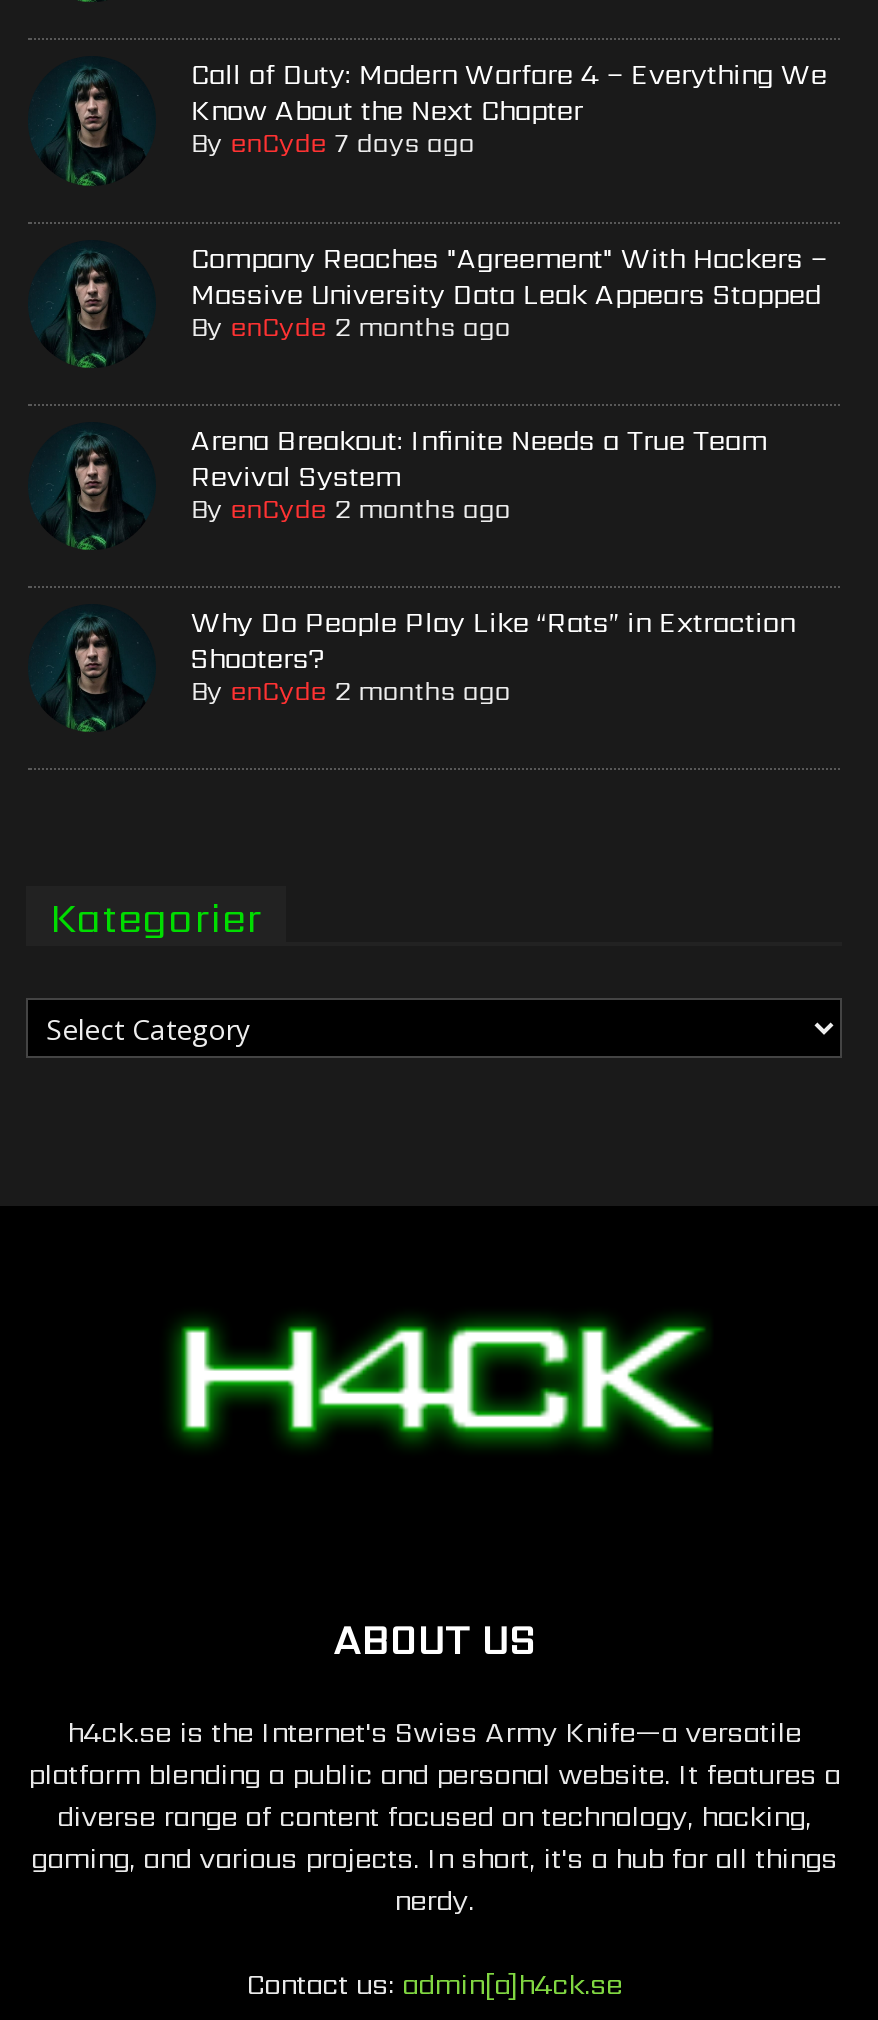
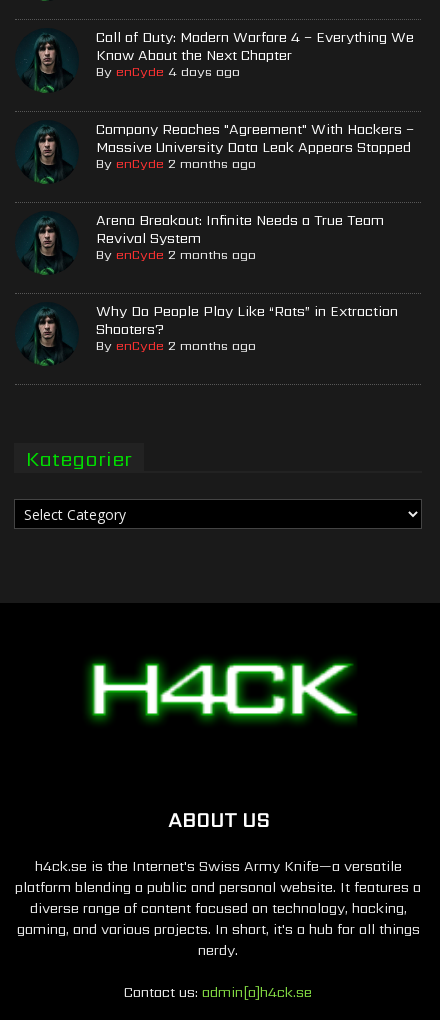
[190,125,474,163] By enCyde 7 days ago -> [96,62,240,81] By enCyde 4 days ago

